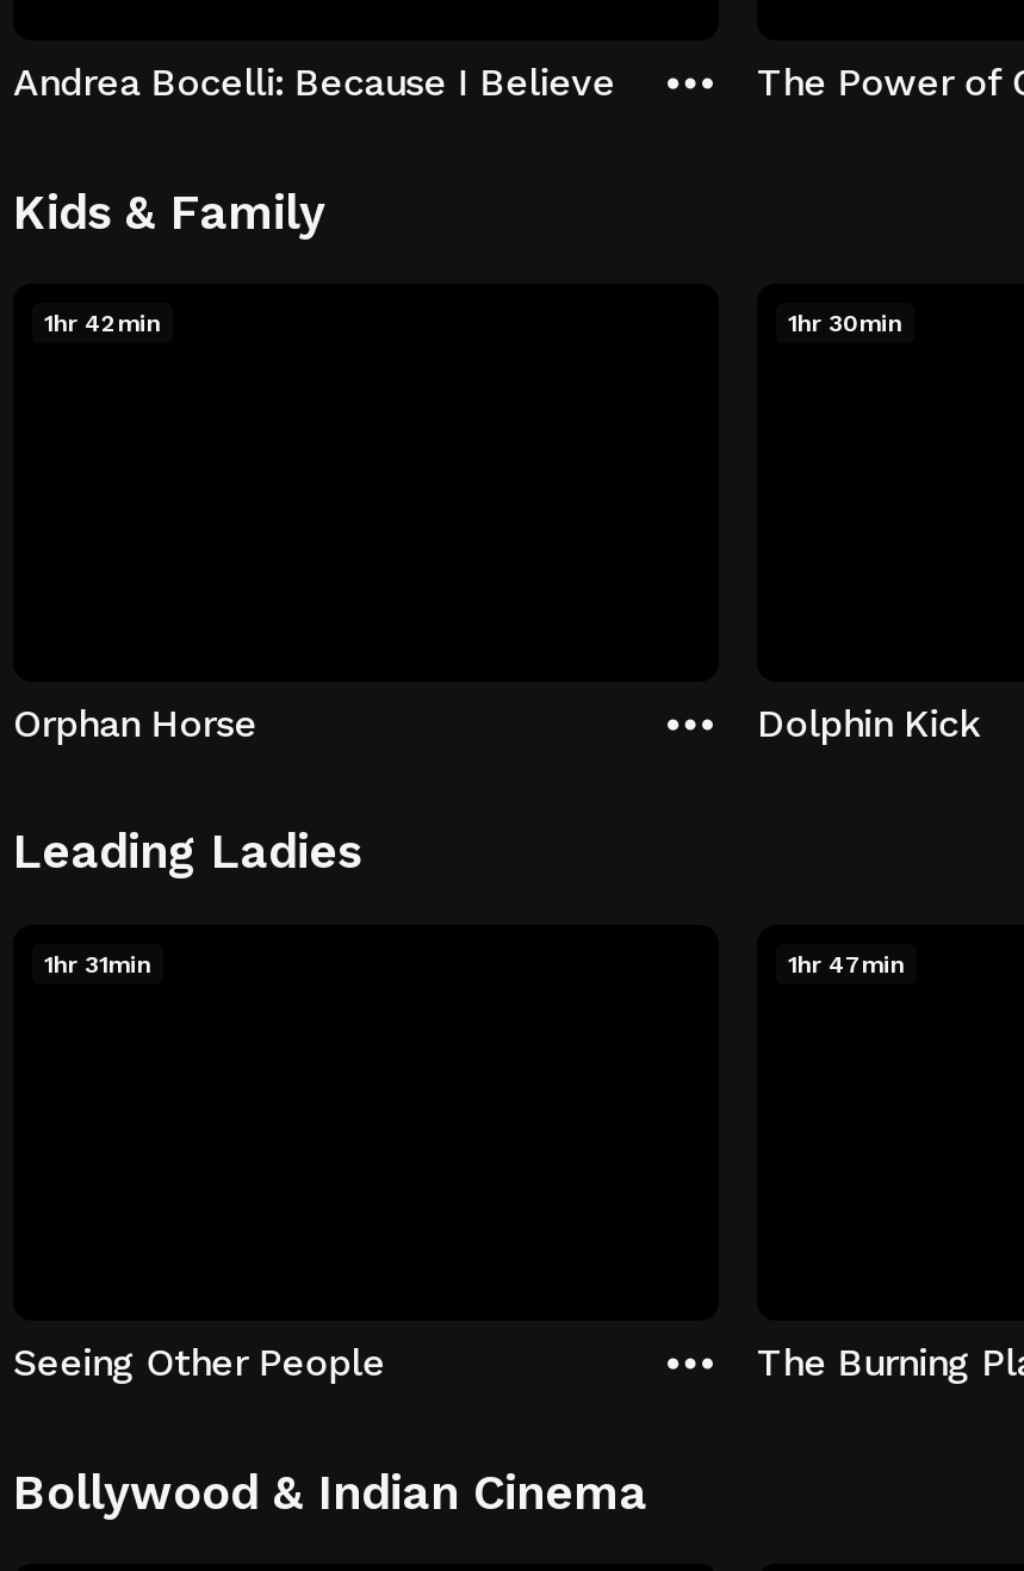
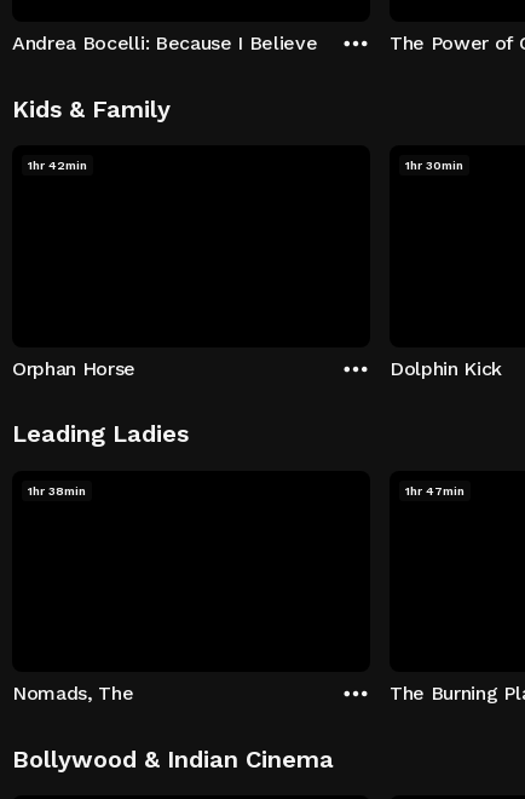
[44,950,151,976] 1hr 31min -> [28,484,86,497] 1hr 38min
[13,1340,385,1385] Seeing Other People -> [12,682,134,705] Nomads, The

